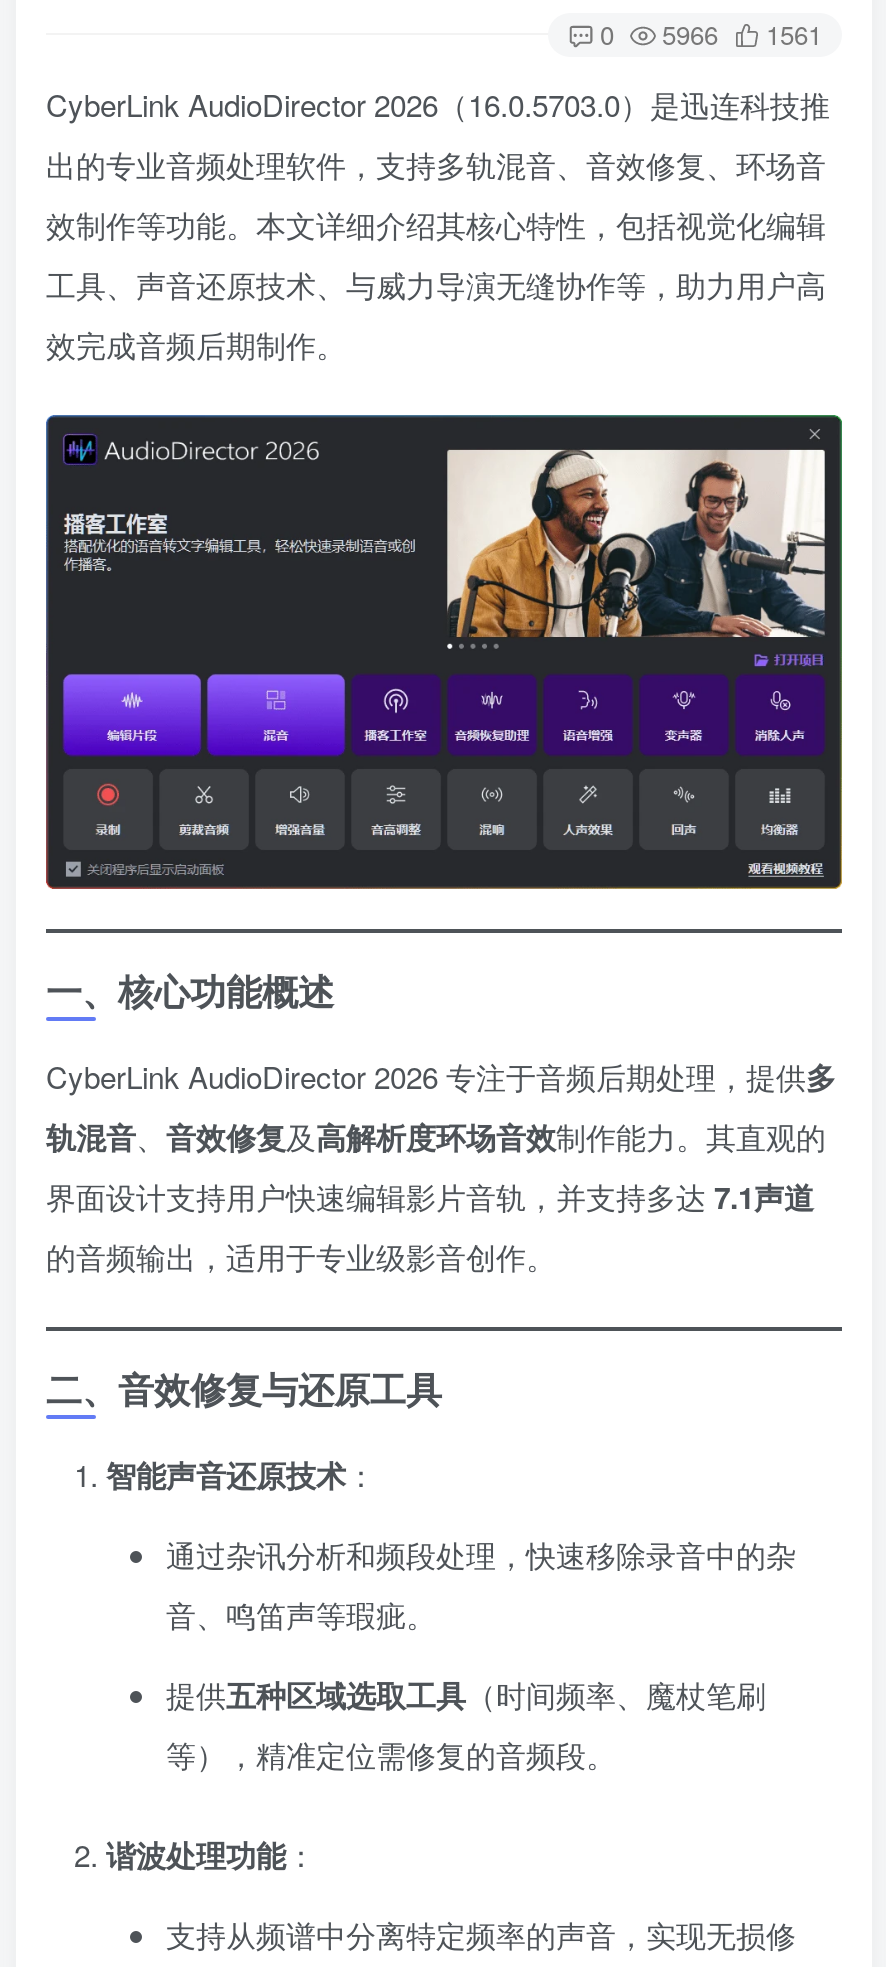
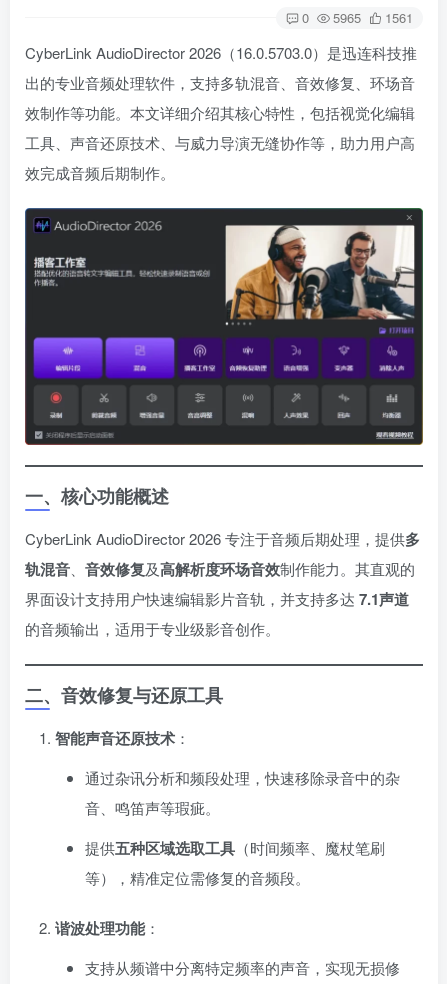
[600,15,822,53] 0 5966 1561 -> [302,8,413,27] 0 5965 1561

